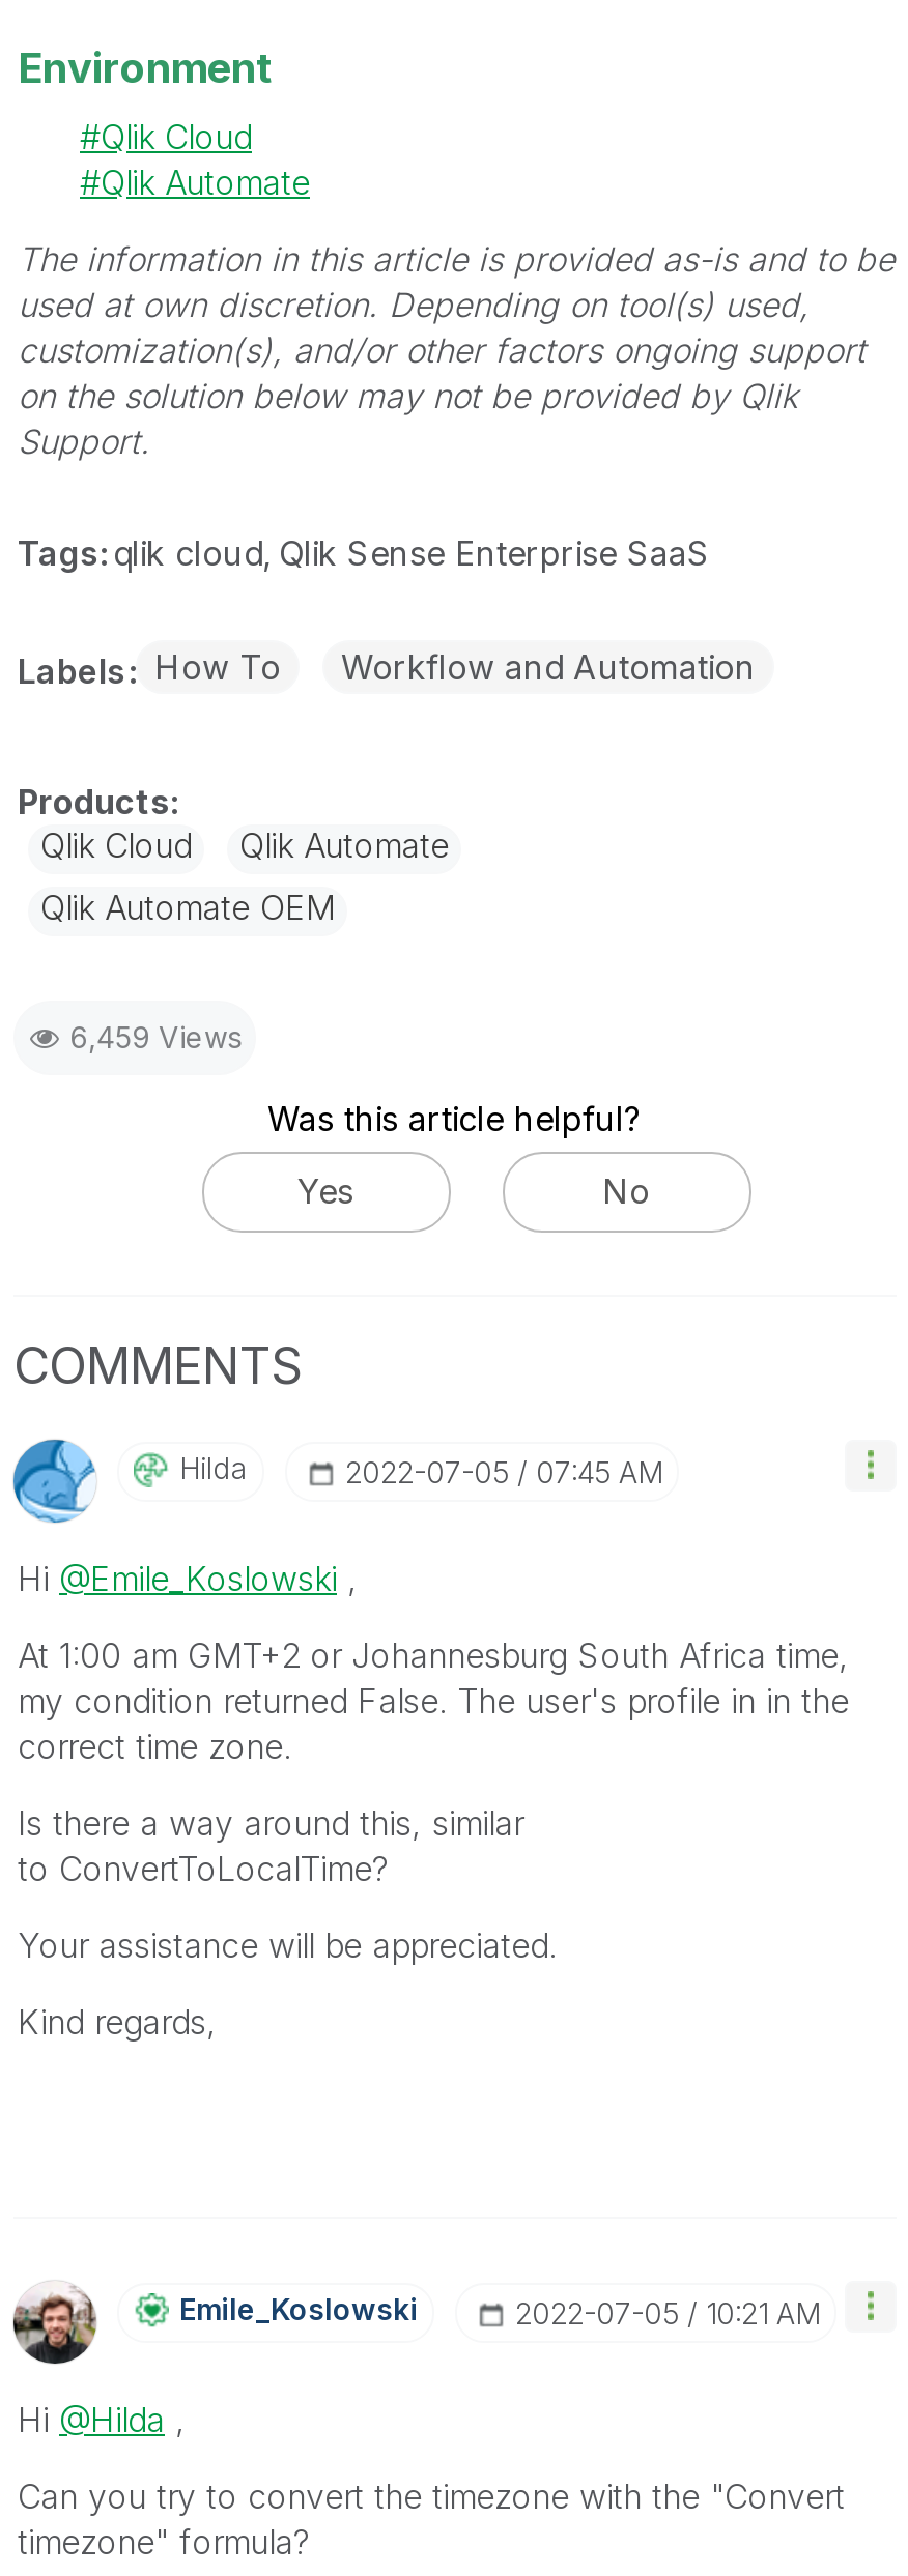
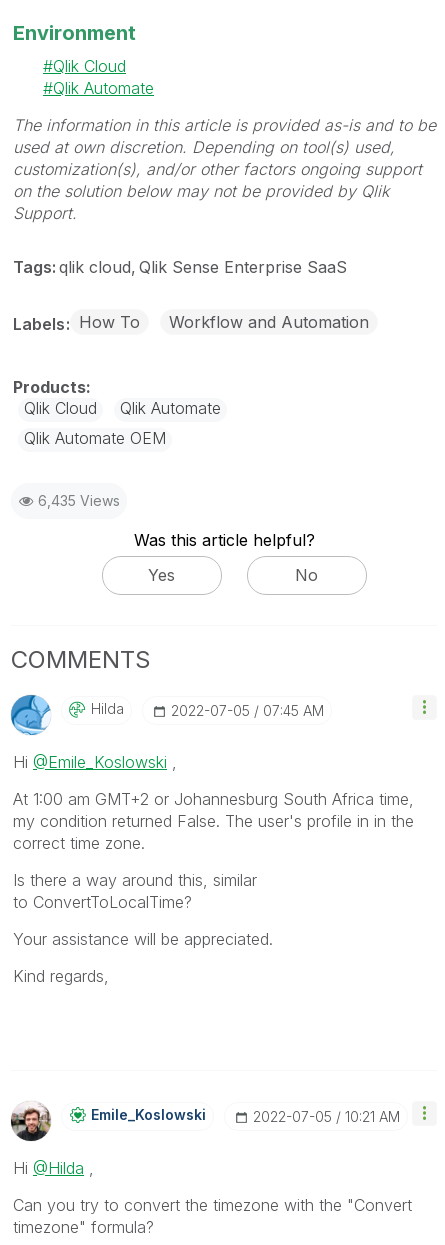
[69,1019,242,1055] 6,459 Views -> [38,492,120,509] 6,435 Views

